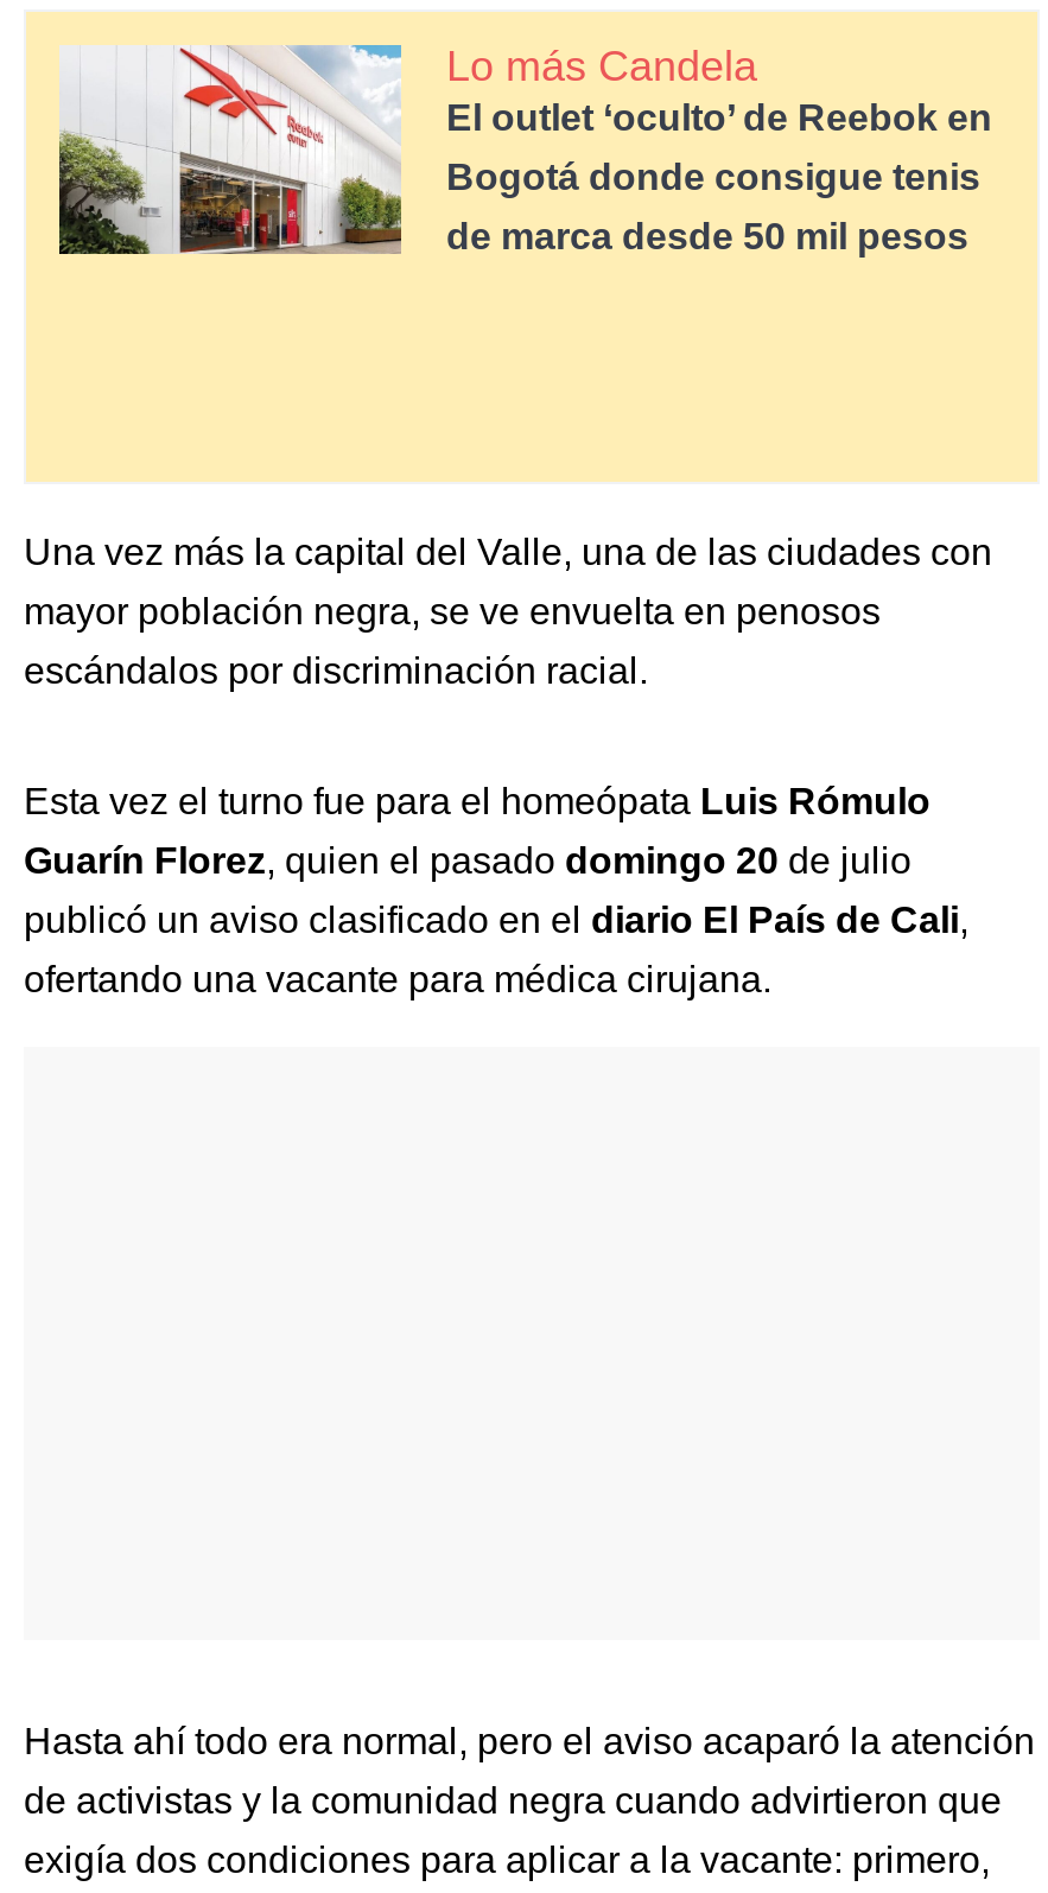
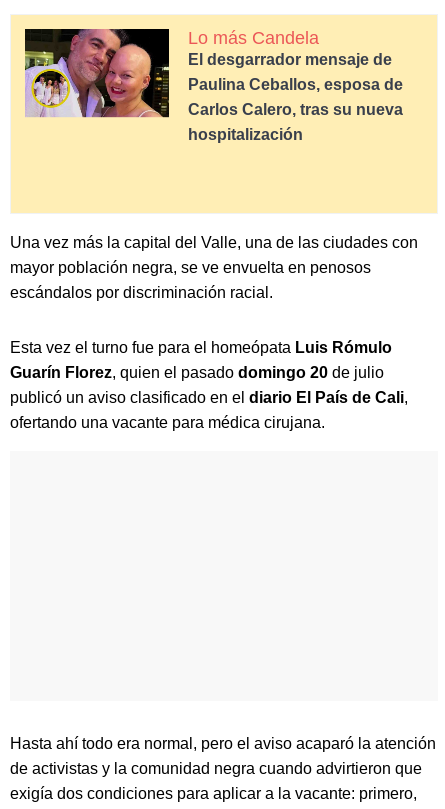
[57,43,992,257] [image] | El outlet ‘oculto’ de Reebok en | Bogotá donde consigue tenis | de marca desde 50 mil pesos -> [24,28,403,143] [image] | El desgarrador mensaje de | Paulina Ceballos, esposa de | Carlos Calero, tras su nueva | hospitalización

